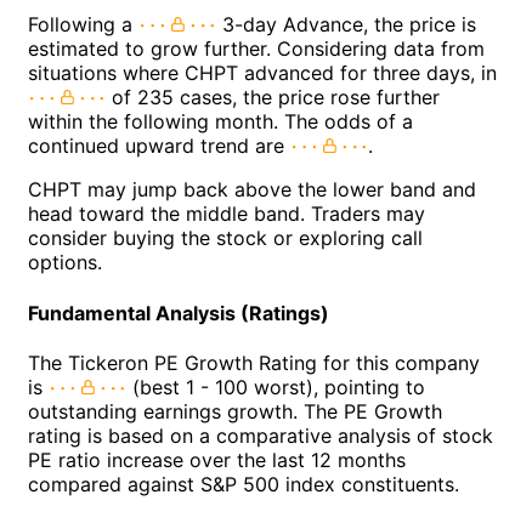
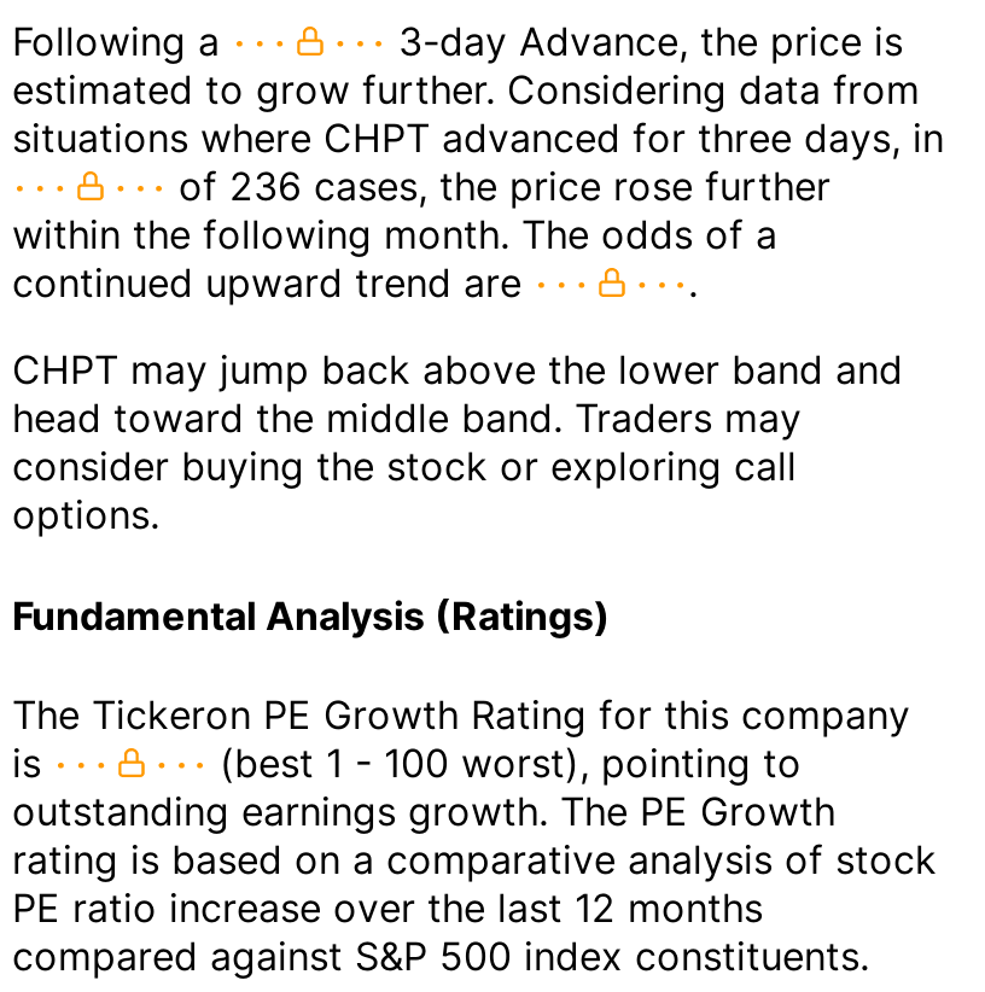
[106,85,440,110] of 235 cases, the price rose further -> [167,162,830,211] of 236 cases, the price rose further

